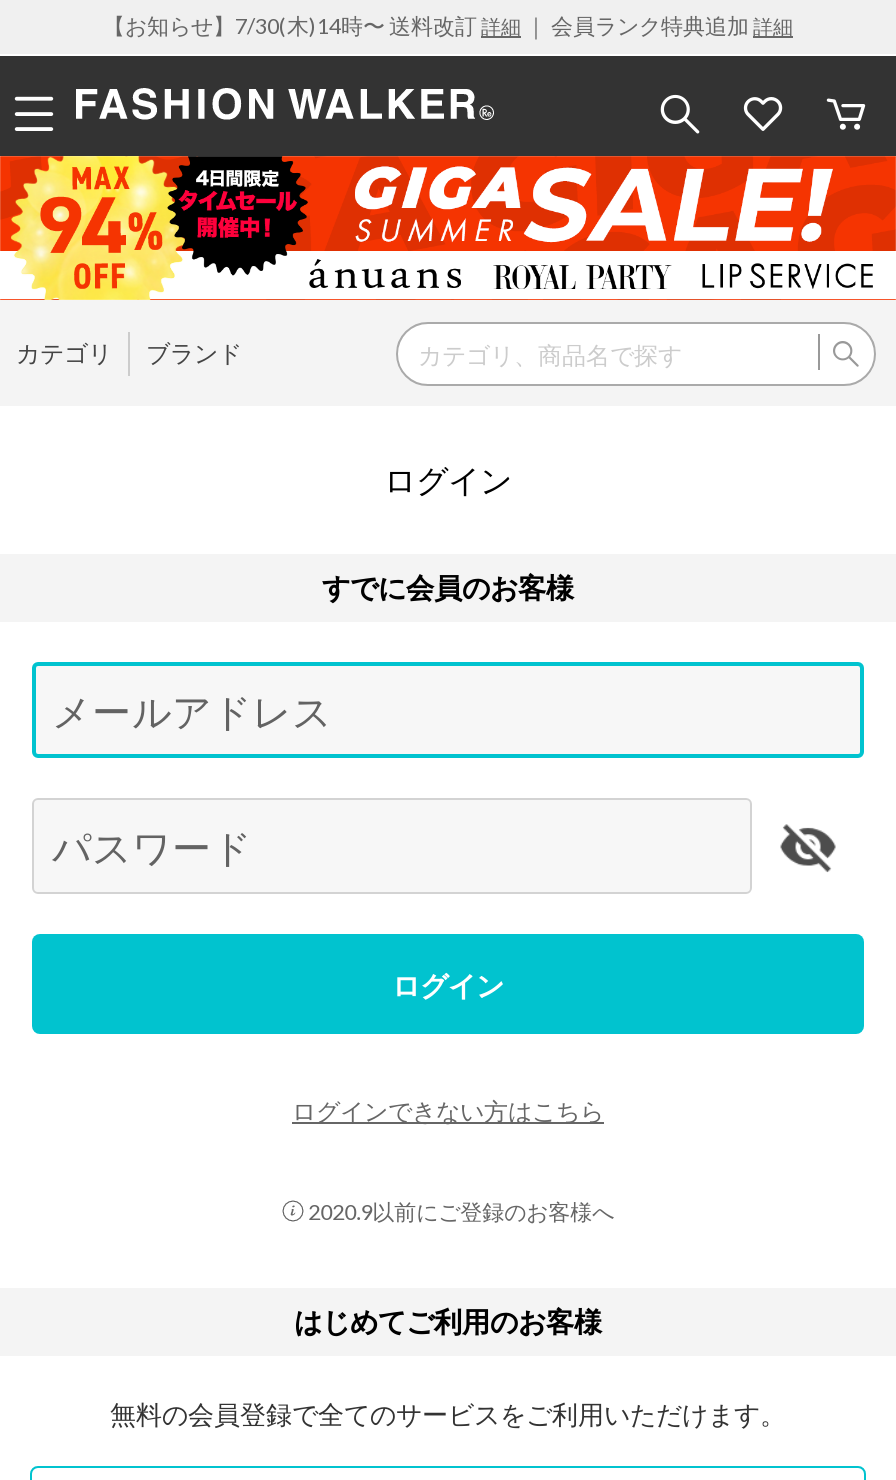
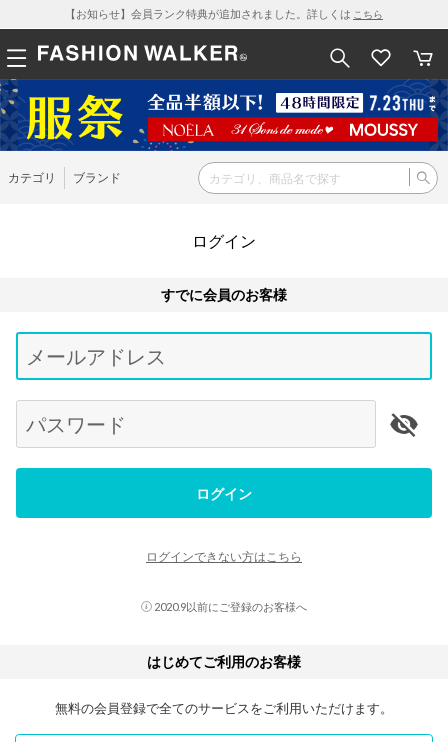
[103,12,793,38] 【お知らせ】7/30(木)14時〜 送料改訂詳細｜ 会員ランク特典追加詳細 -> [65,7,383,20] 【お知らせ】会員ランク特典が追加されました。詳しくはこちら
[6,154,890,302] [image] -> [3,79,445,152] [image]

